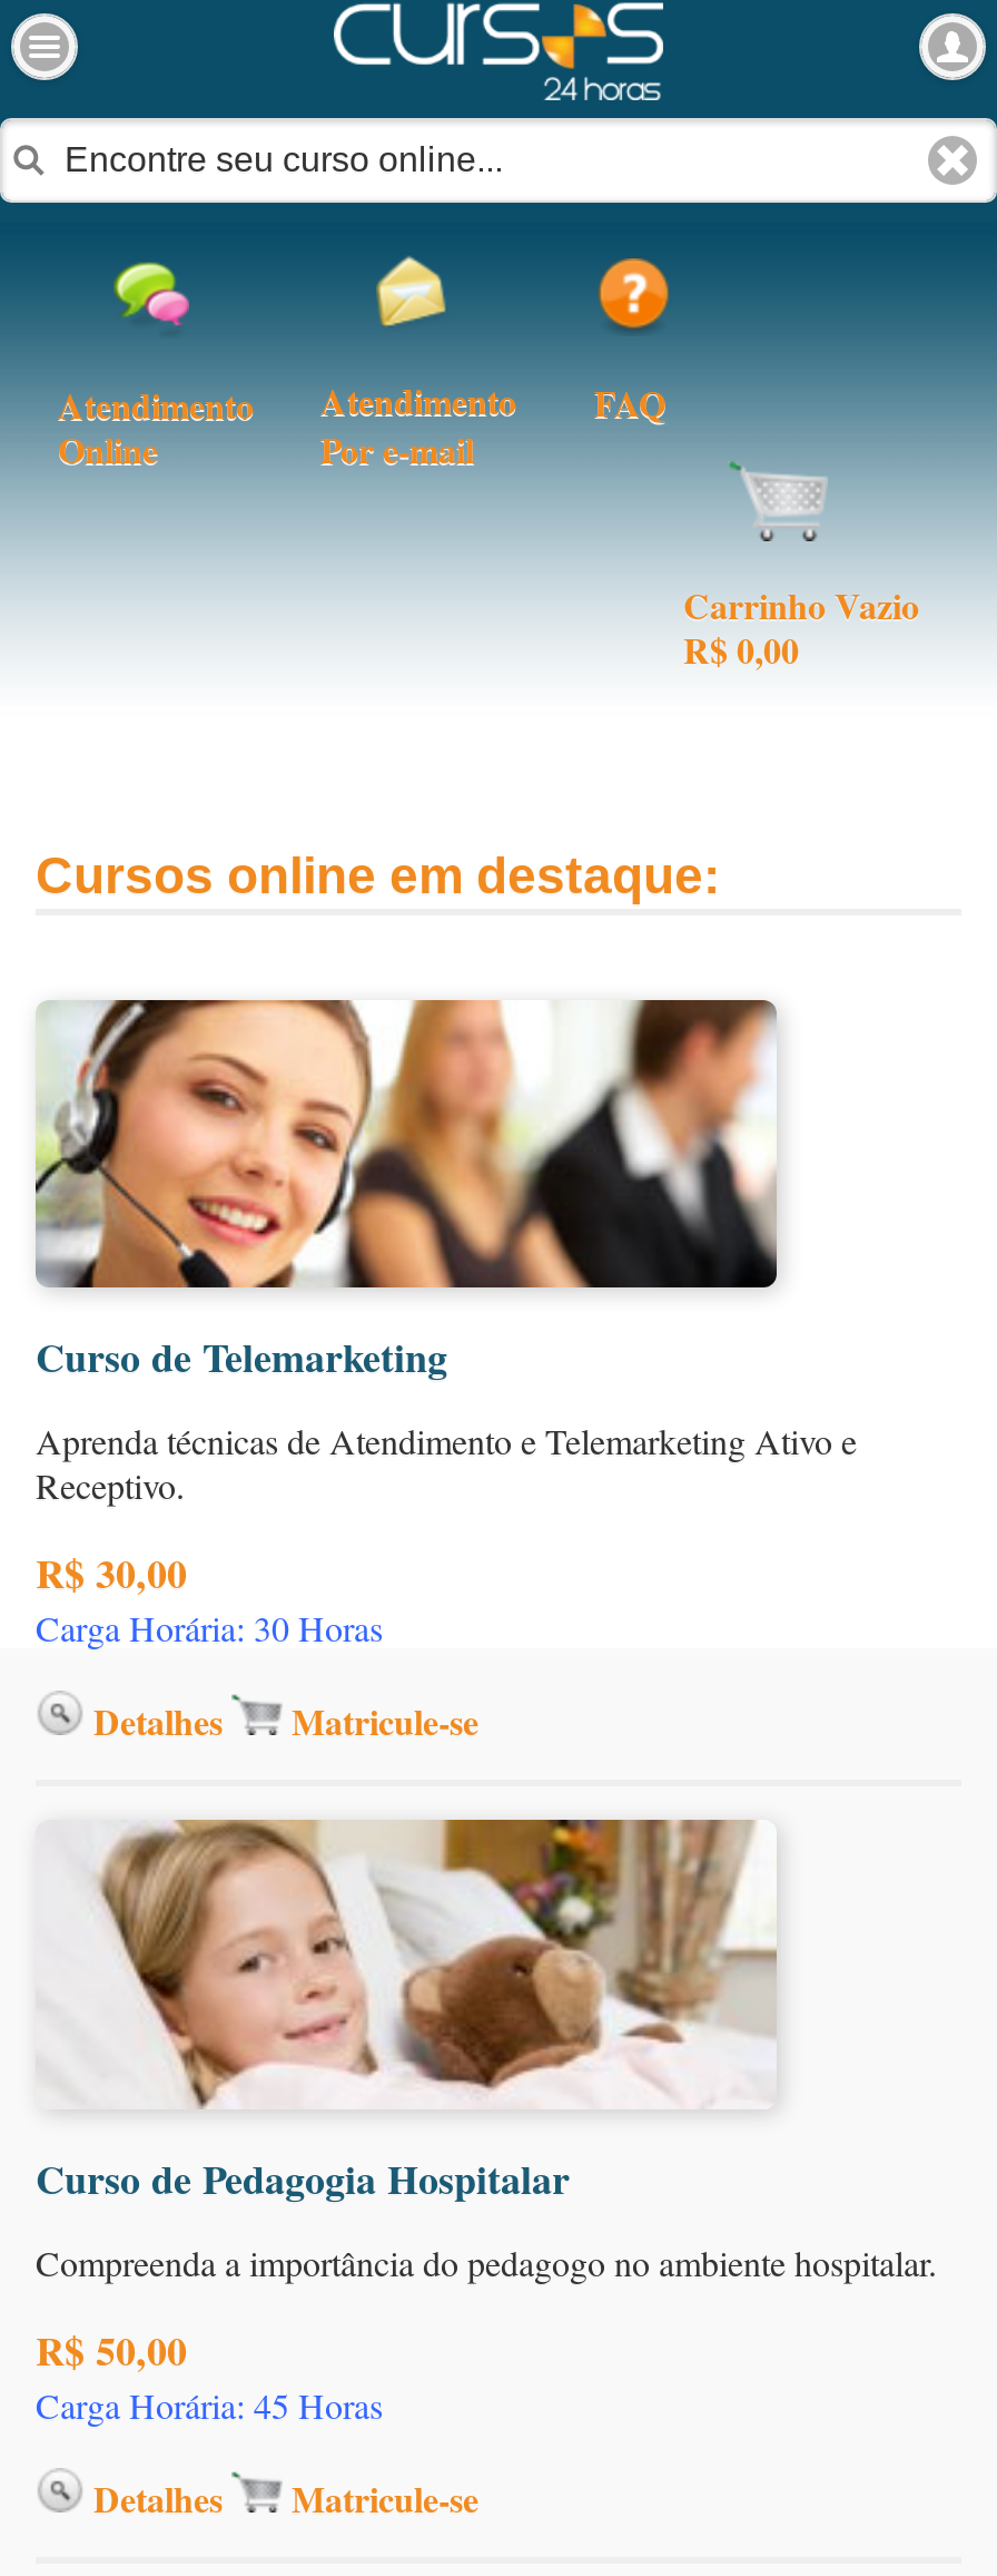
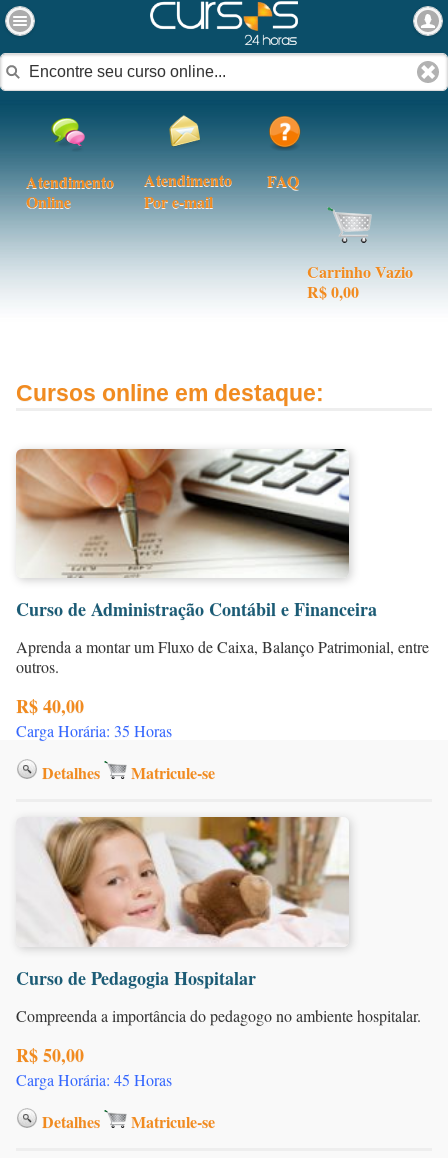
[33,998,779,1386] [image] | Curso de Telemarketing -> [16,448,377,622] [image] | Curso de Administração Contábil e Financeira
[36,1418,857,1509] Aprenda técnicas de Atendimento e Telemarketing Ativo e | Receptivo. -> [16,636,429,677] Aprenda a montar um Fluxo de Caixa, Balanço Patrimonial, entre | outros.
[36,1544,383,1651] R$ 30,00 | Carga Horária: 30 Horas -> [16,693,172,741] R$ 40,00 | Carga Horária: 35 Horas

